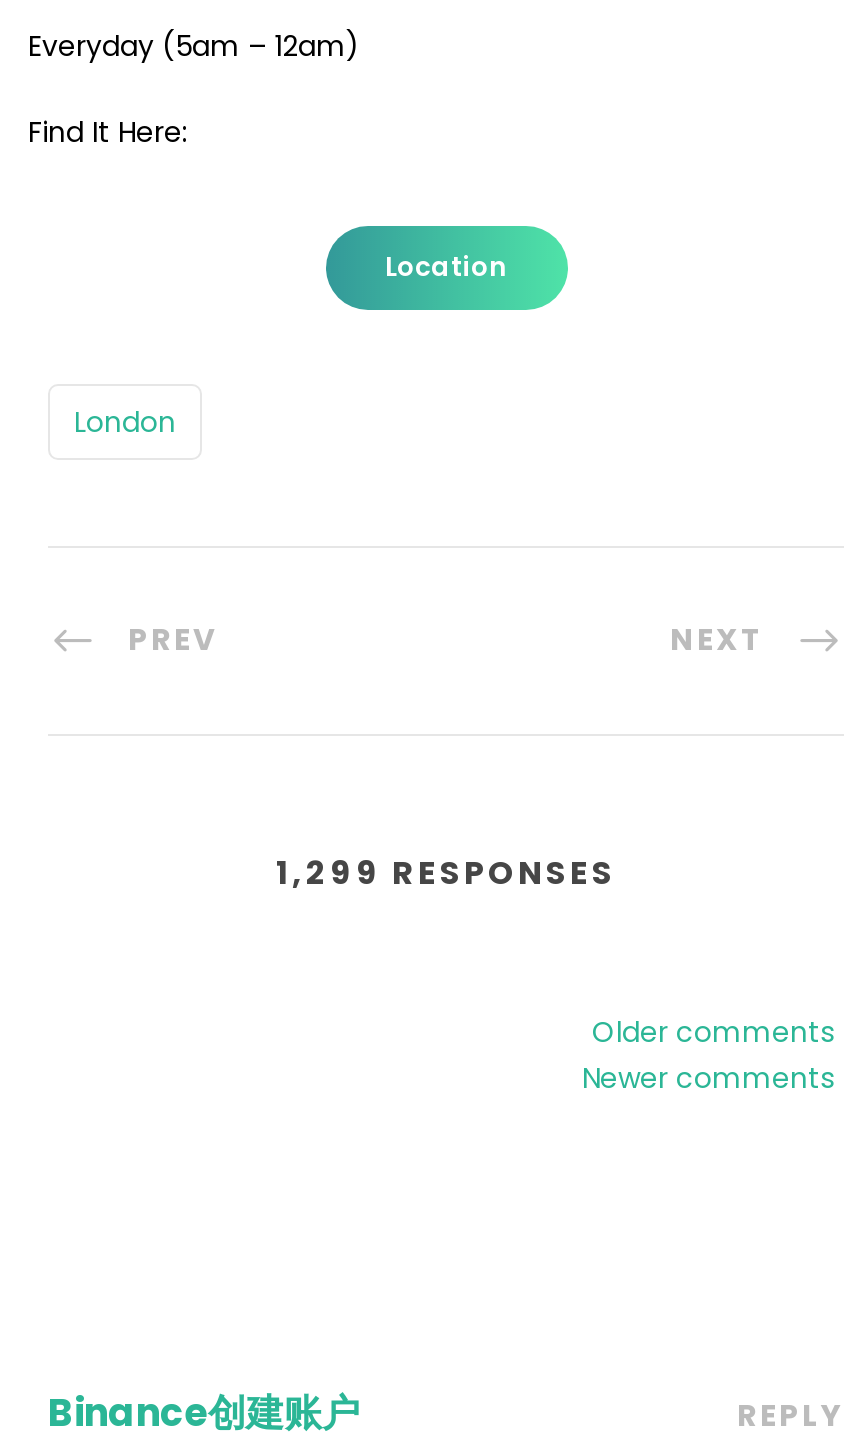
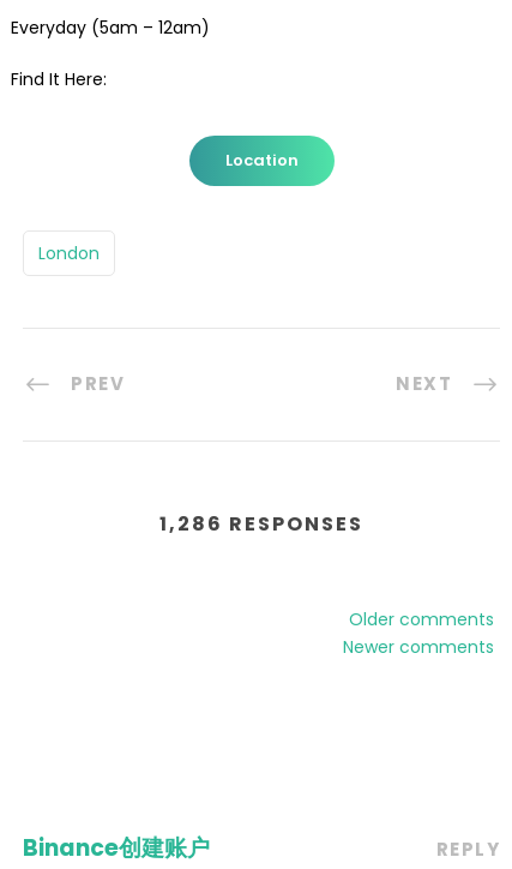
[276,849,616,895] 1,299 RESPONSES -> [159,510,363,537] 1,286 RESPONSES

